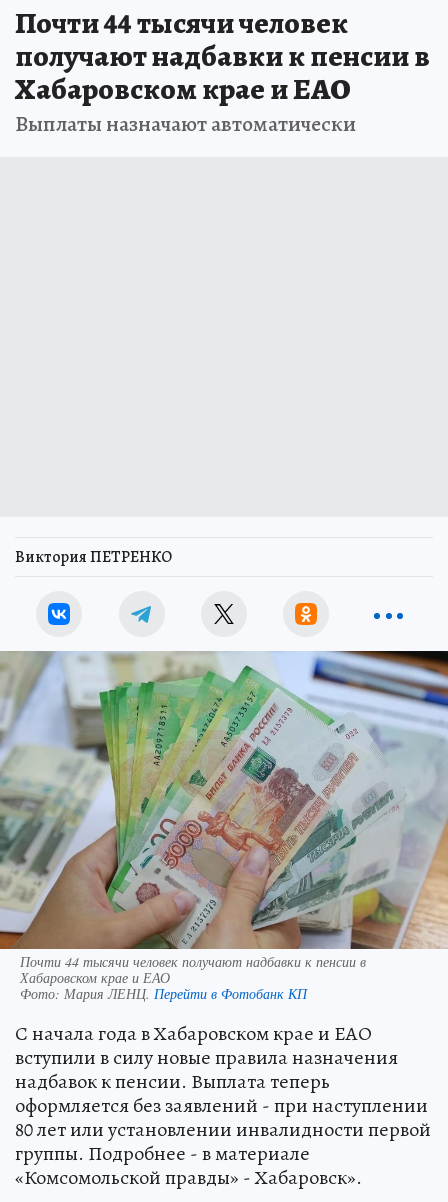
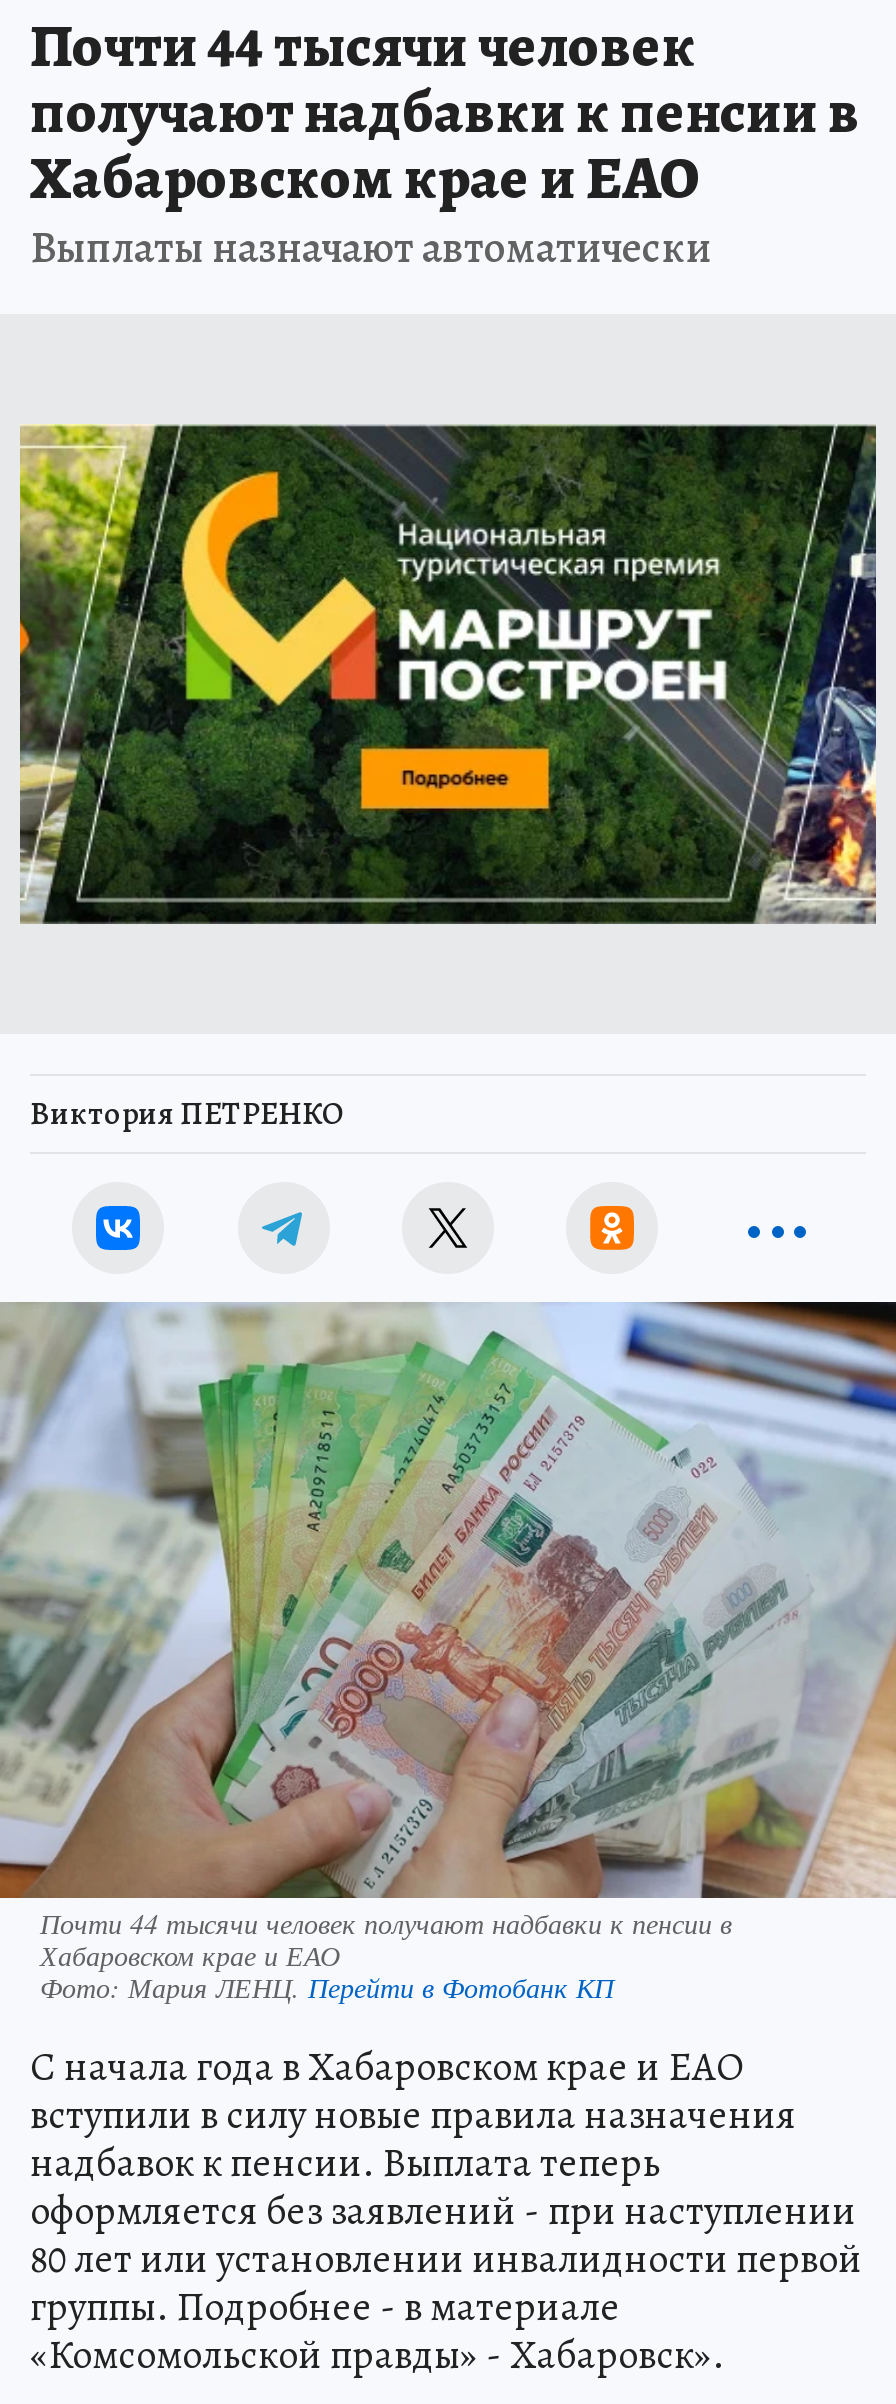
none -> [18,422,878,926] [image]

